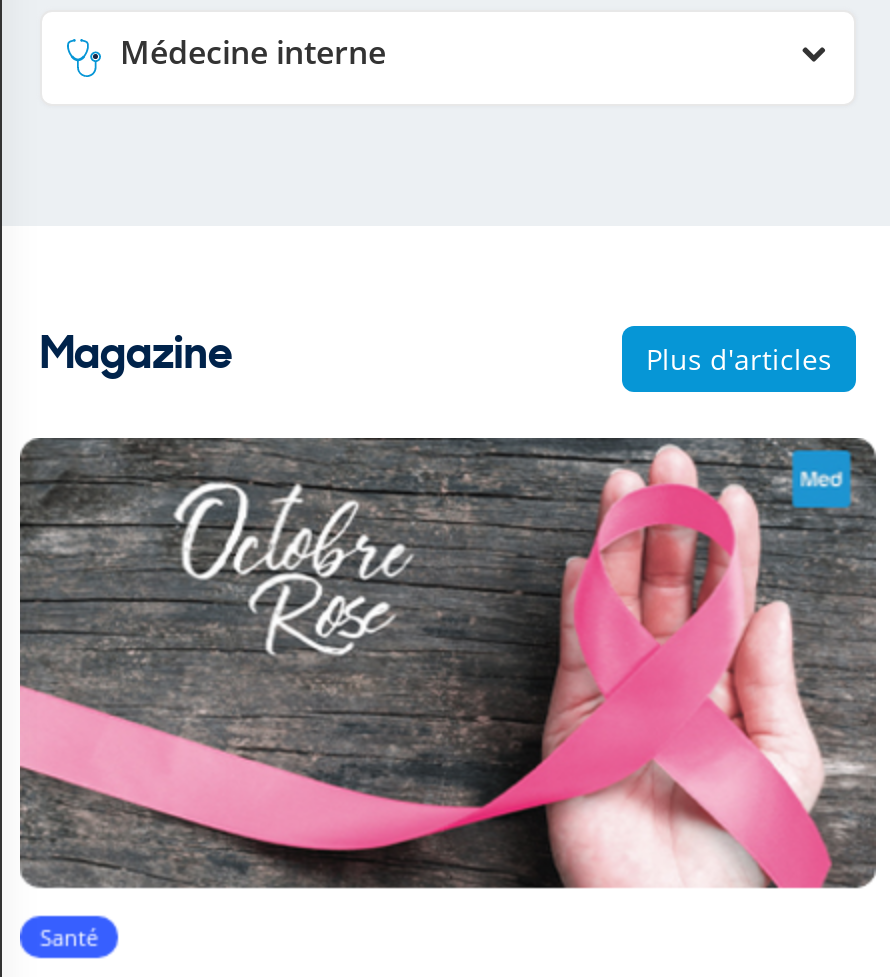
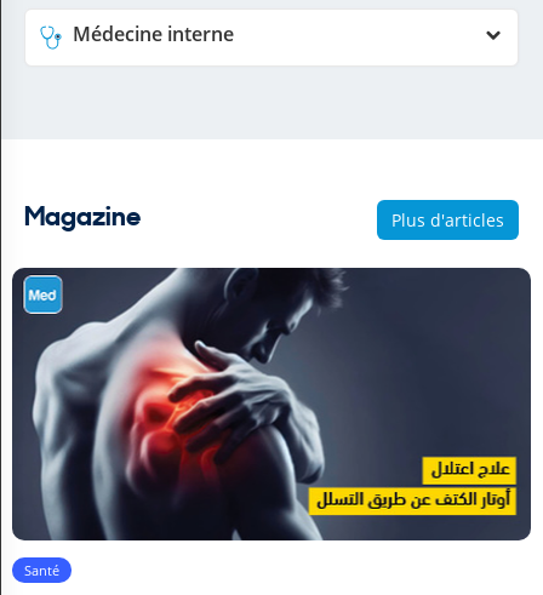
[18,438,876,890] [image] -> [11,268,531,542] [image]

